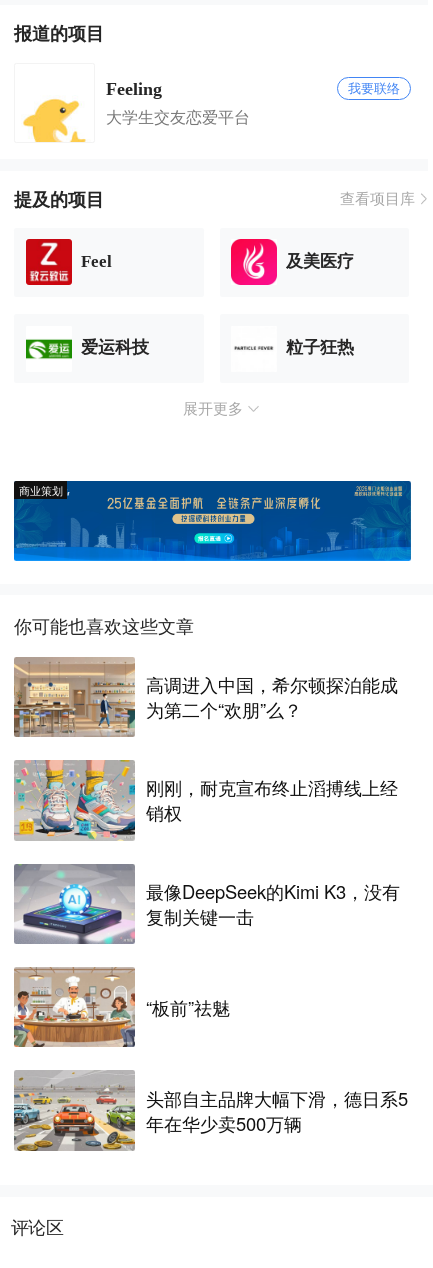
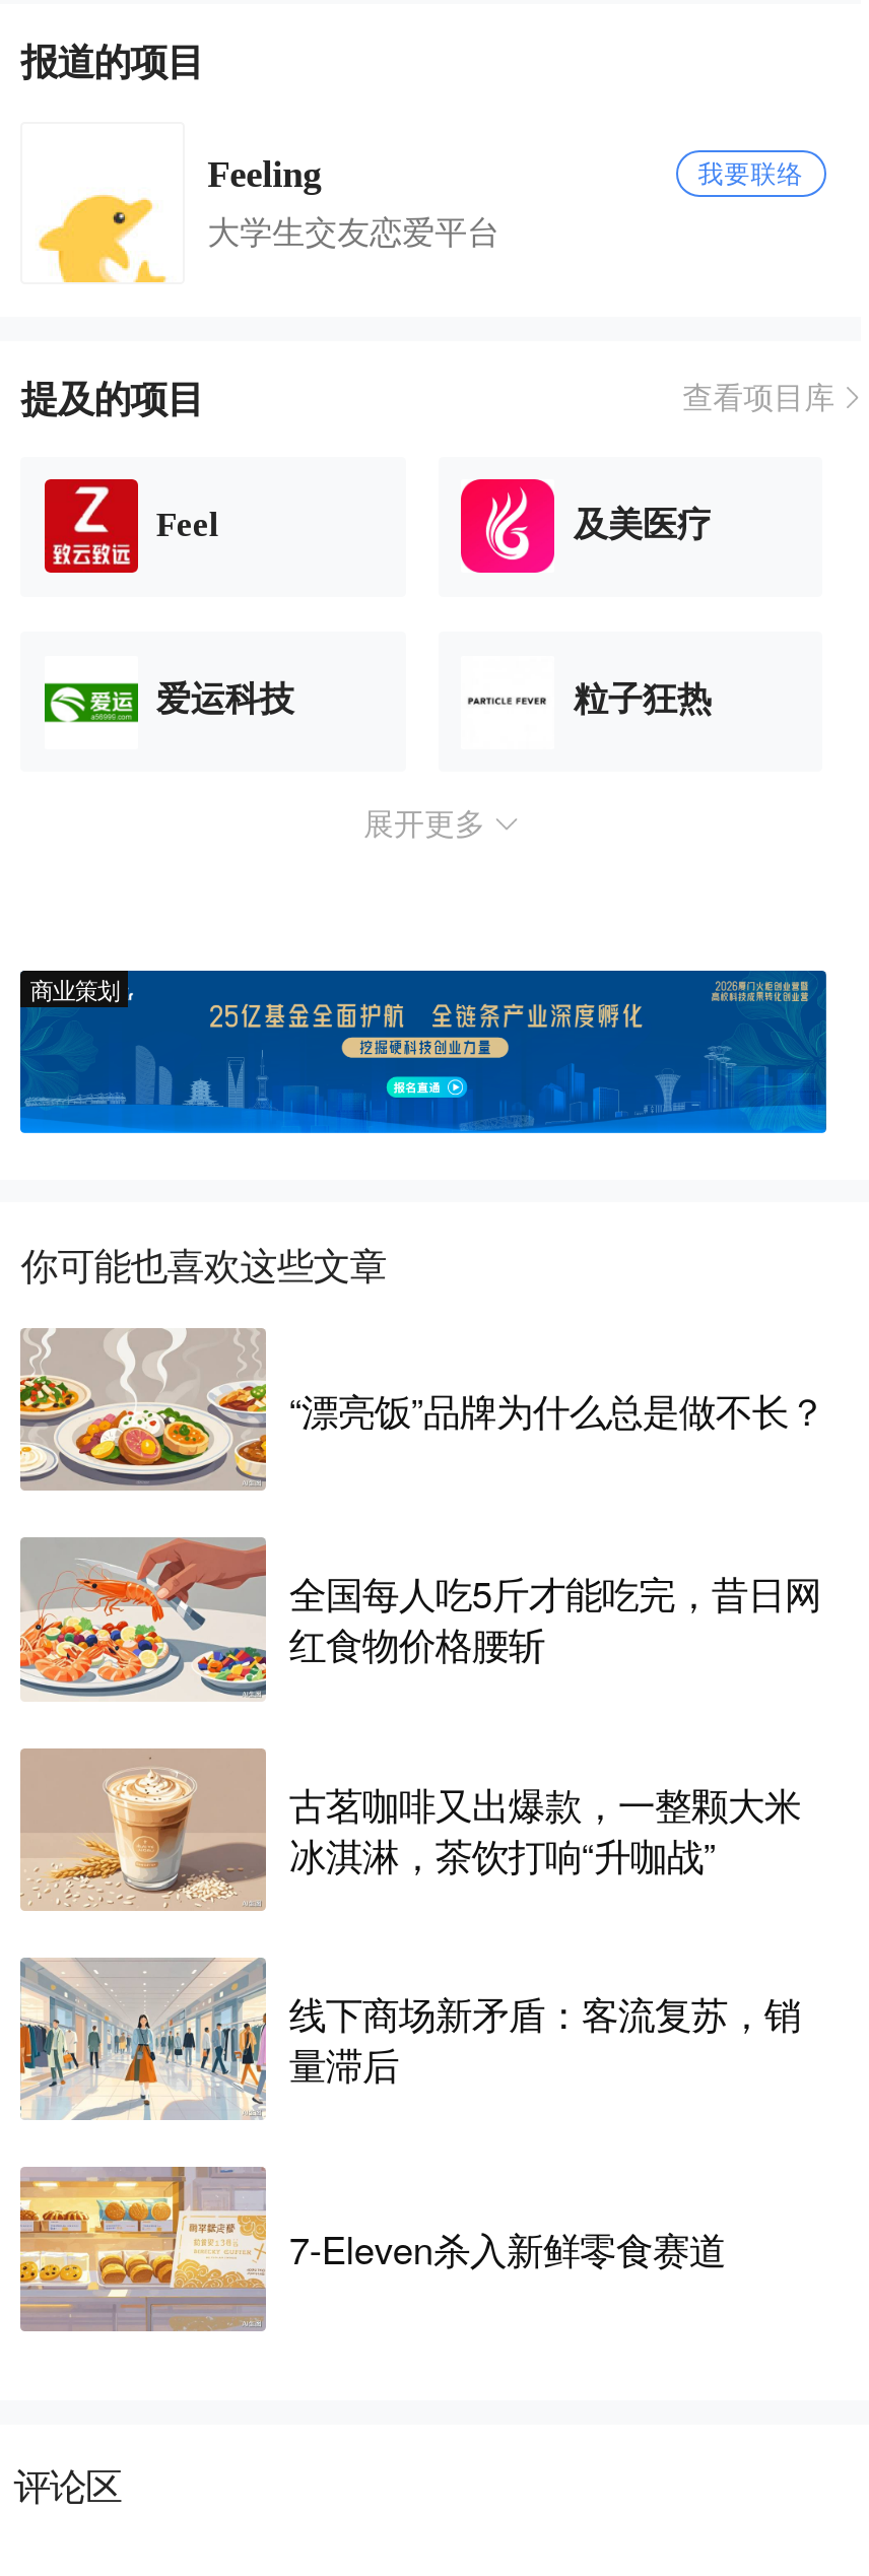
[13,657,398,736] [image] | 高调进入中国，希尔顿探泊能成 | 为第二个“欢朋”么？ -> [18,1330,825,1487] [image] | “漂亮饭”品牌为什么总是做不长？
[14,759,398,841] [image] | 刚刚，耐克宣布终止滔搏线上经 | 销权 -> [18,1537,821,1700] [image] | 全国每人吃5斤才能吃完，昔日网 | 红食物价格腰斩
[14,864,400,945] [image] | 最像DeepSeek的Kimi K3，没有 | 复制关键一击 -> [20,1748,801,1911] [image] | 古茗咖啡又出爆款，一整颗大米 | 冰淇淋，茶饮打响“升咖战”
[13,967,230,1048] [image] | “板前”祛魅 -> [18,1960,801,2120] [image] | 线下商场新矛盾：客流复苏，销 | 量滞后
[13,1071,408,1151] [image] | 头部自主品牌大幅下滑，德日系5 | 年在华少卖500万辆 -> [18,2167,725,2331] [image] | 7-Eleven杀入新鲜零食赛道

